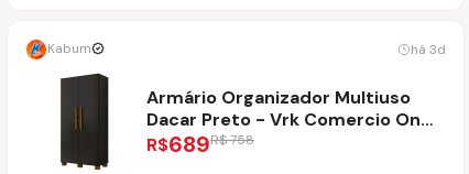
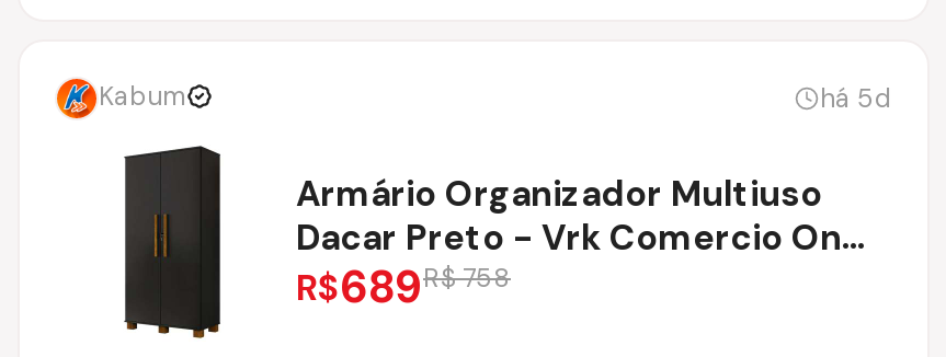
[411,41,446,58] há 3d -> [820,81,892,116] há 5d

